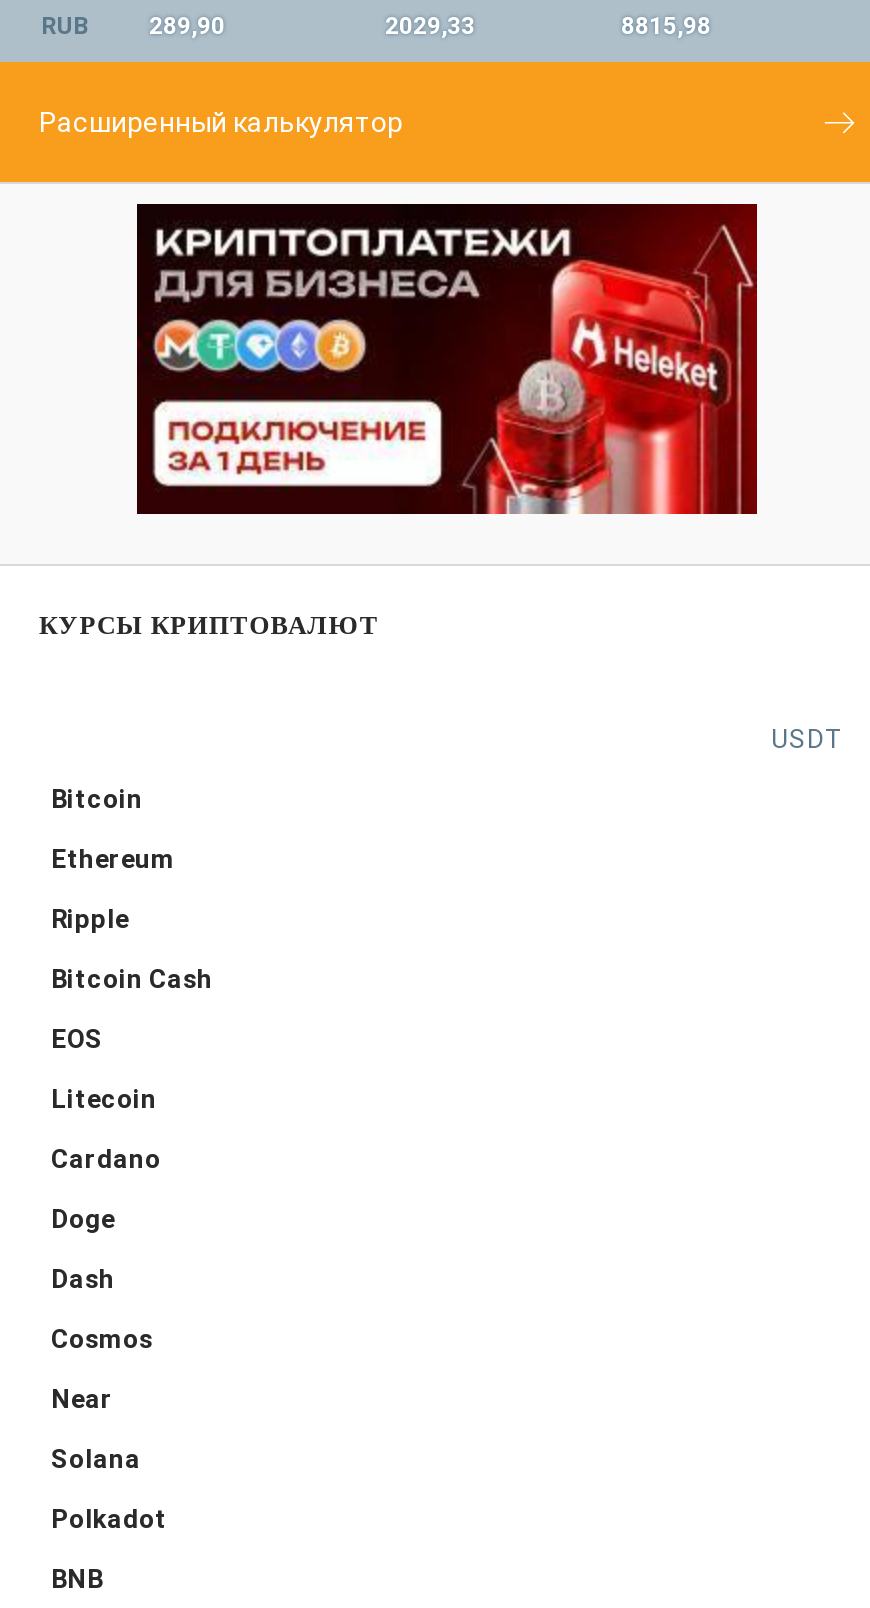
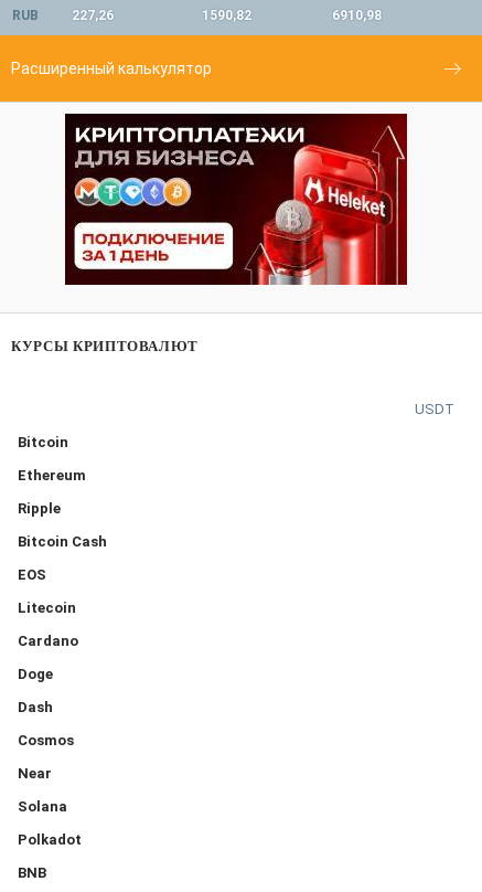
[149,13,225,41] 289,90 -> [72,8,114,24] 227,26
[385,13,475,41] 2029,33 -> [202,8,251,24] 1590,82
[621,13,711,41] 8815,98 -> [332,8,382,24] 6910,98

